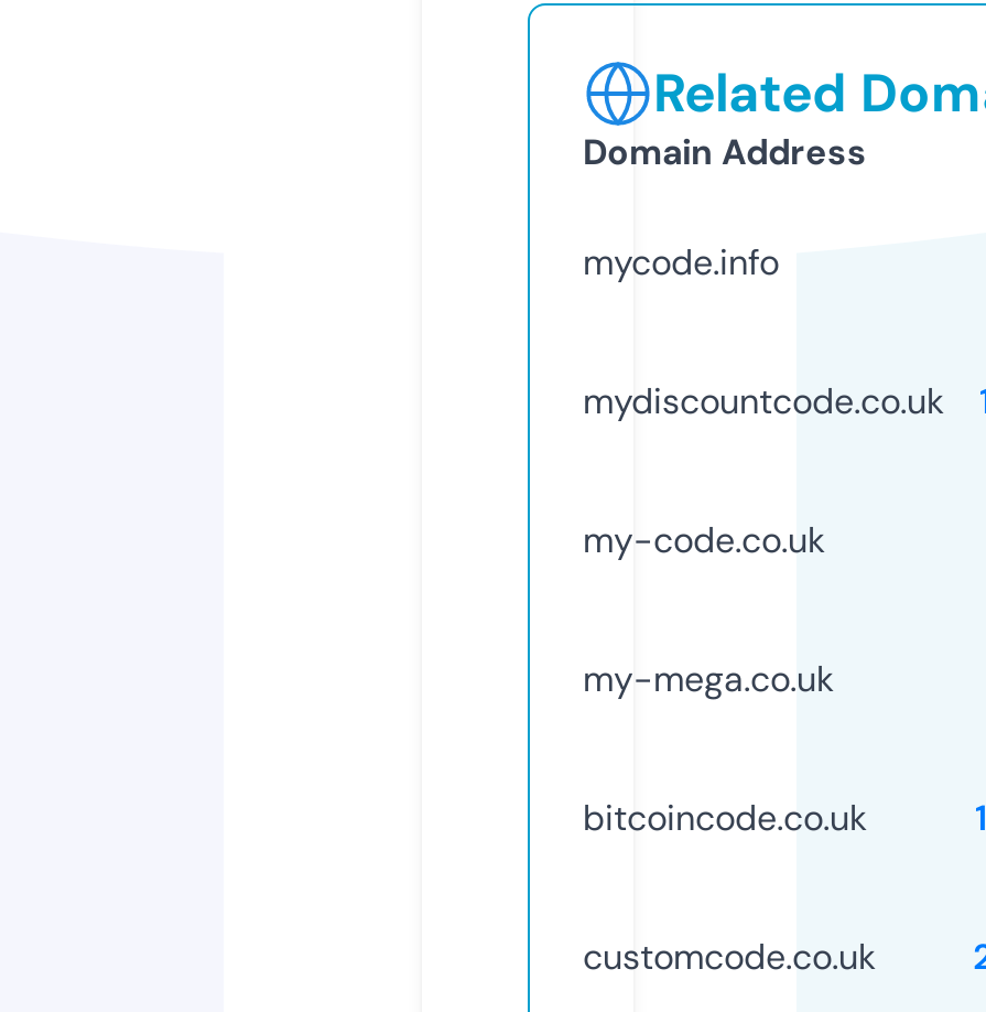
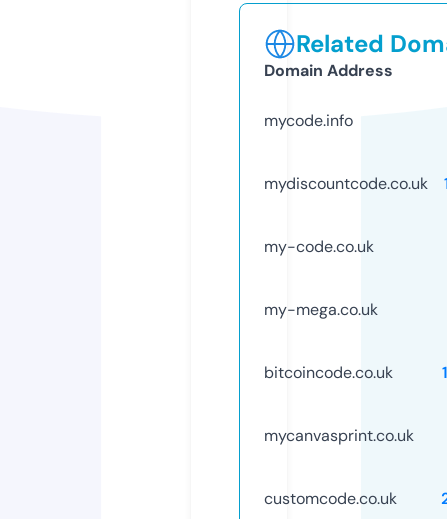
none -> [264,425,414,446] mycanvasprint.co.uk

